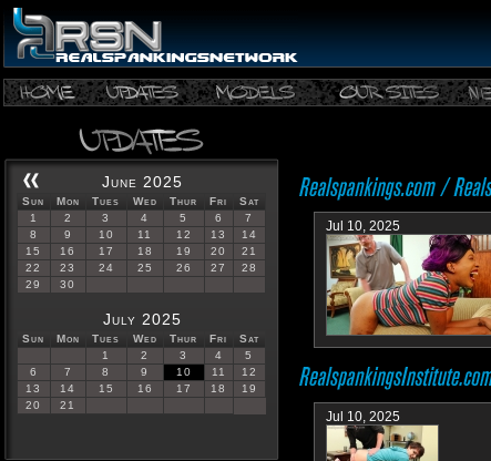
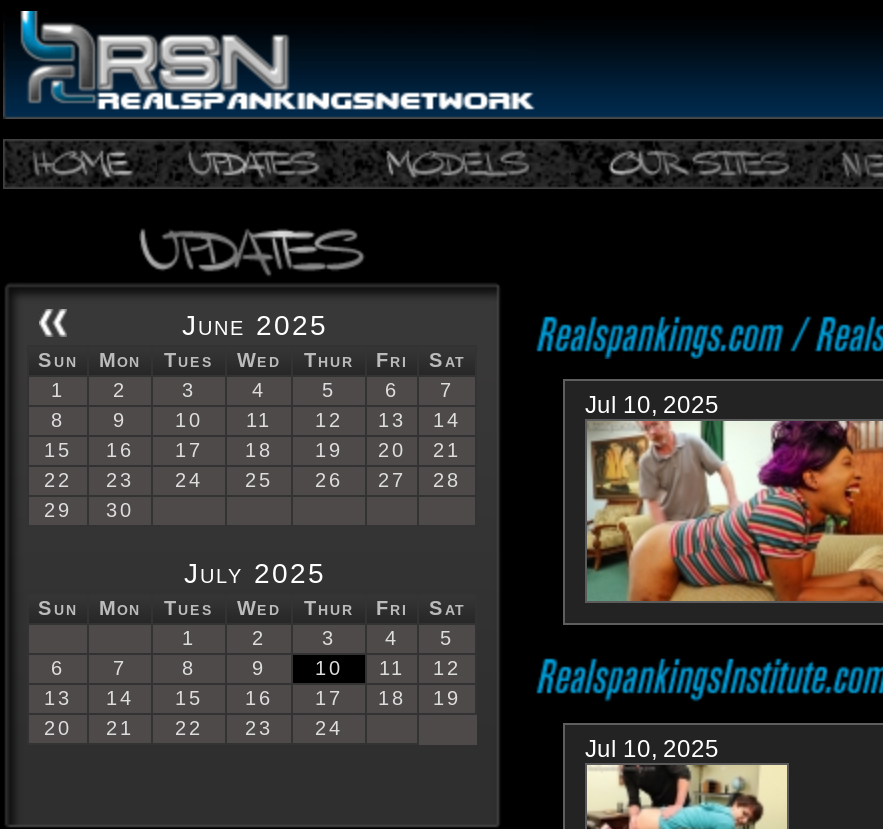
none -> [175,717,343,739] 22 | 23 | 24

